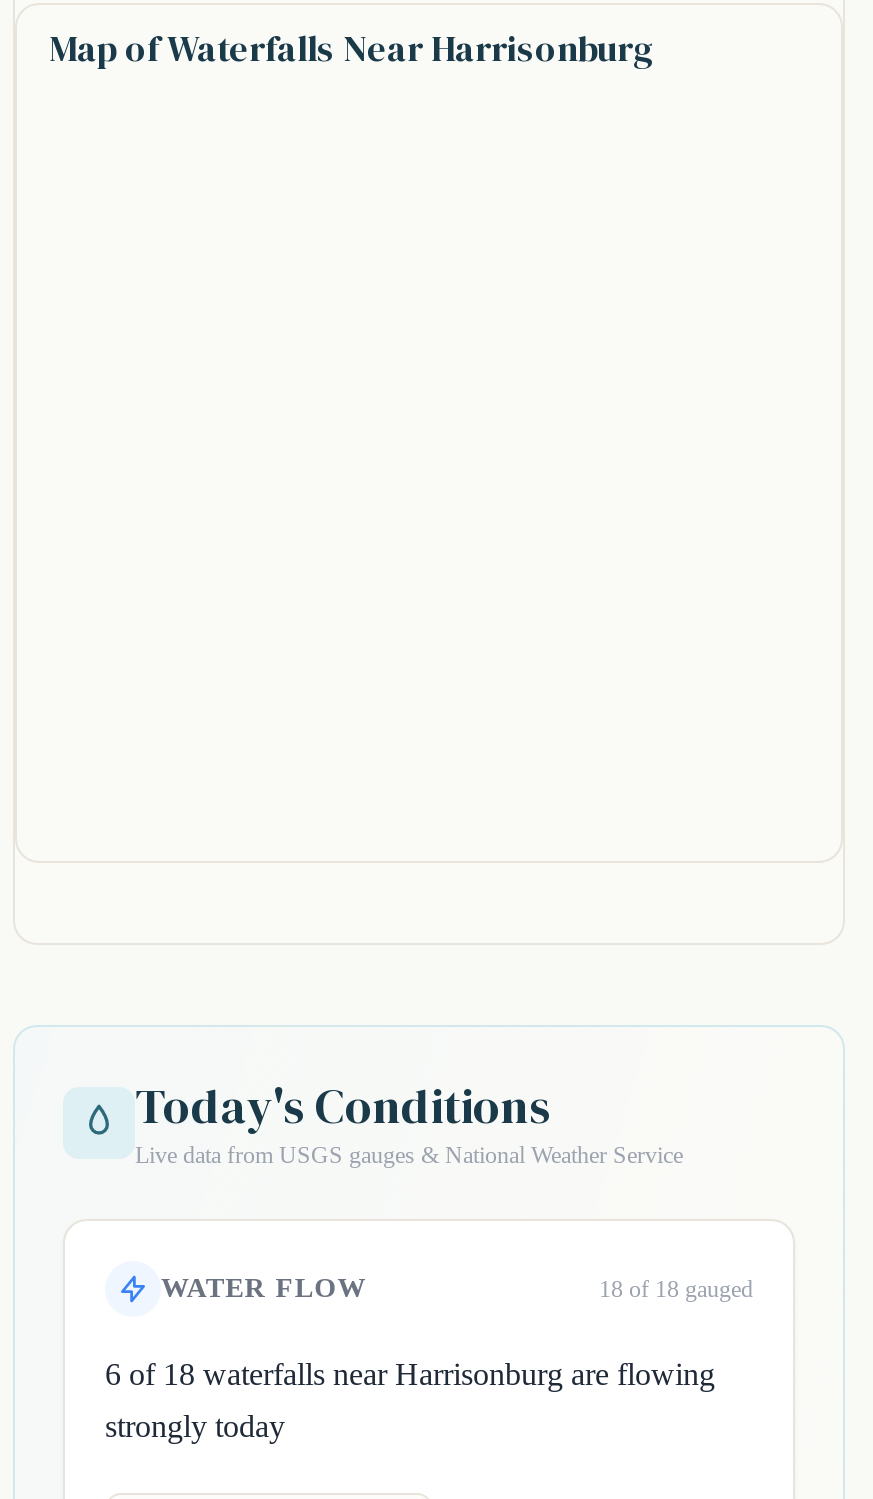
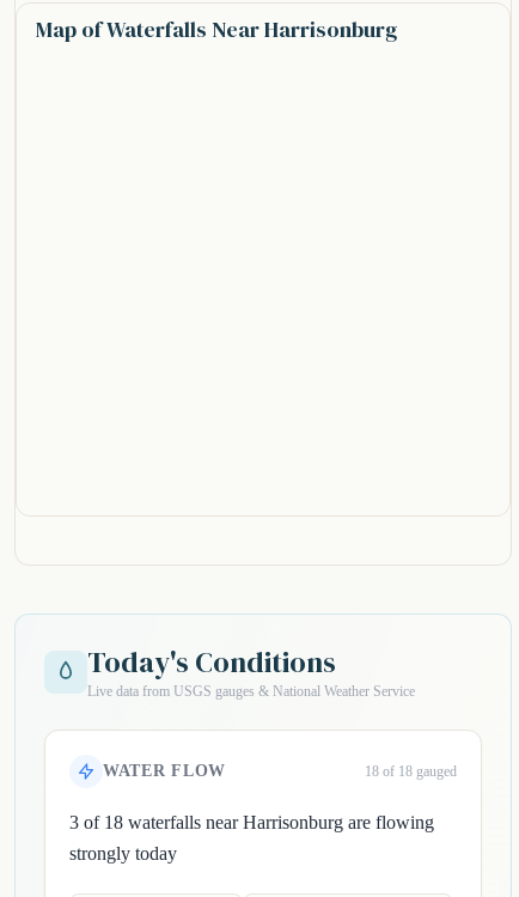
[105,1357,715,1391] 6 of 18 waterfalls near Harrisonburg are flowing -> [69,812,434,832] 3 of 18 waterfalls near Harrisonburg are flowing

